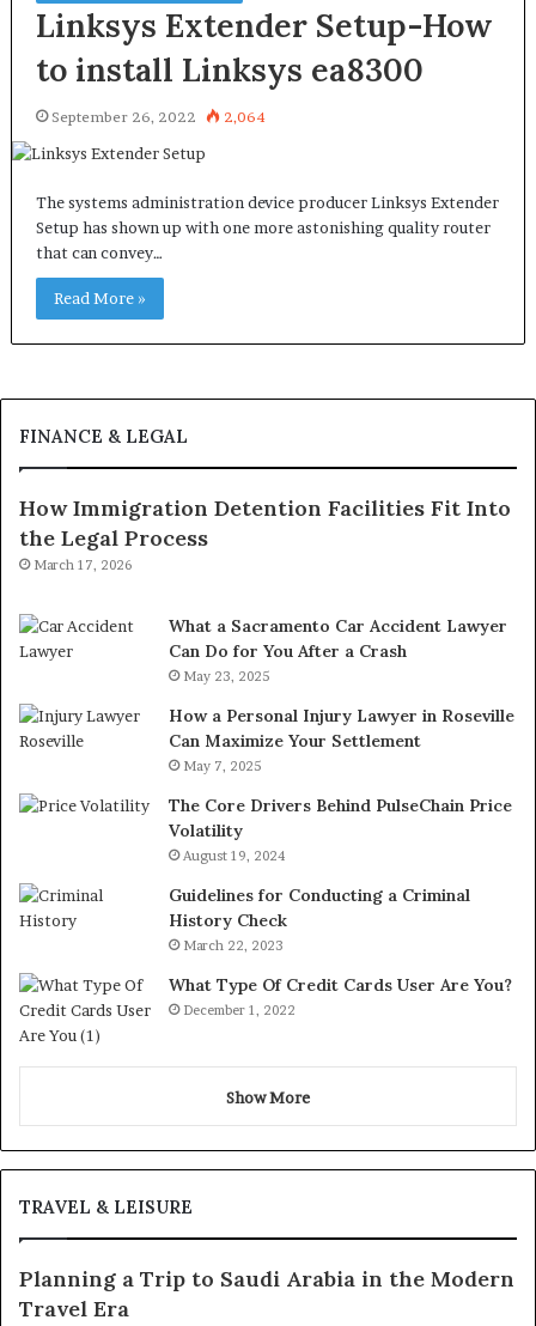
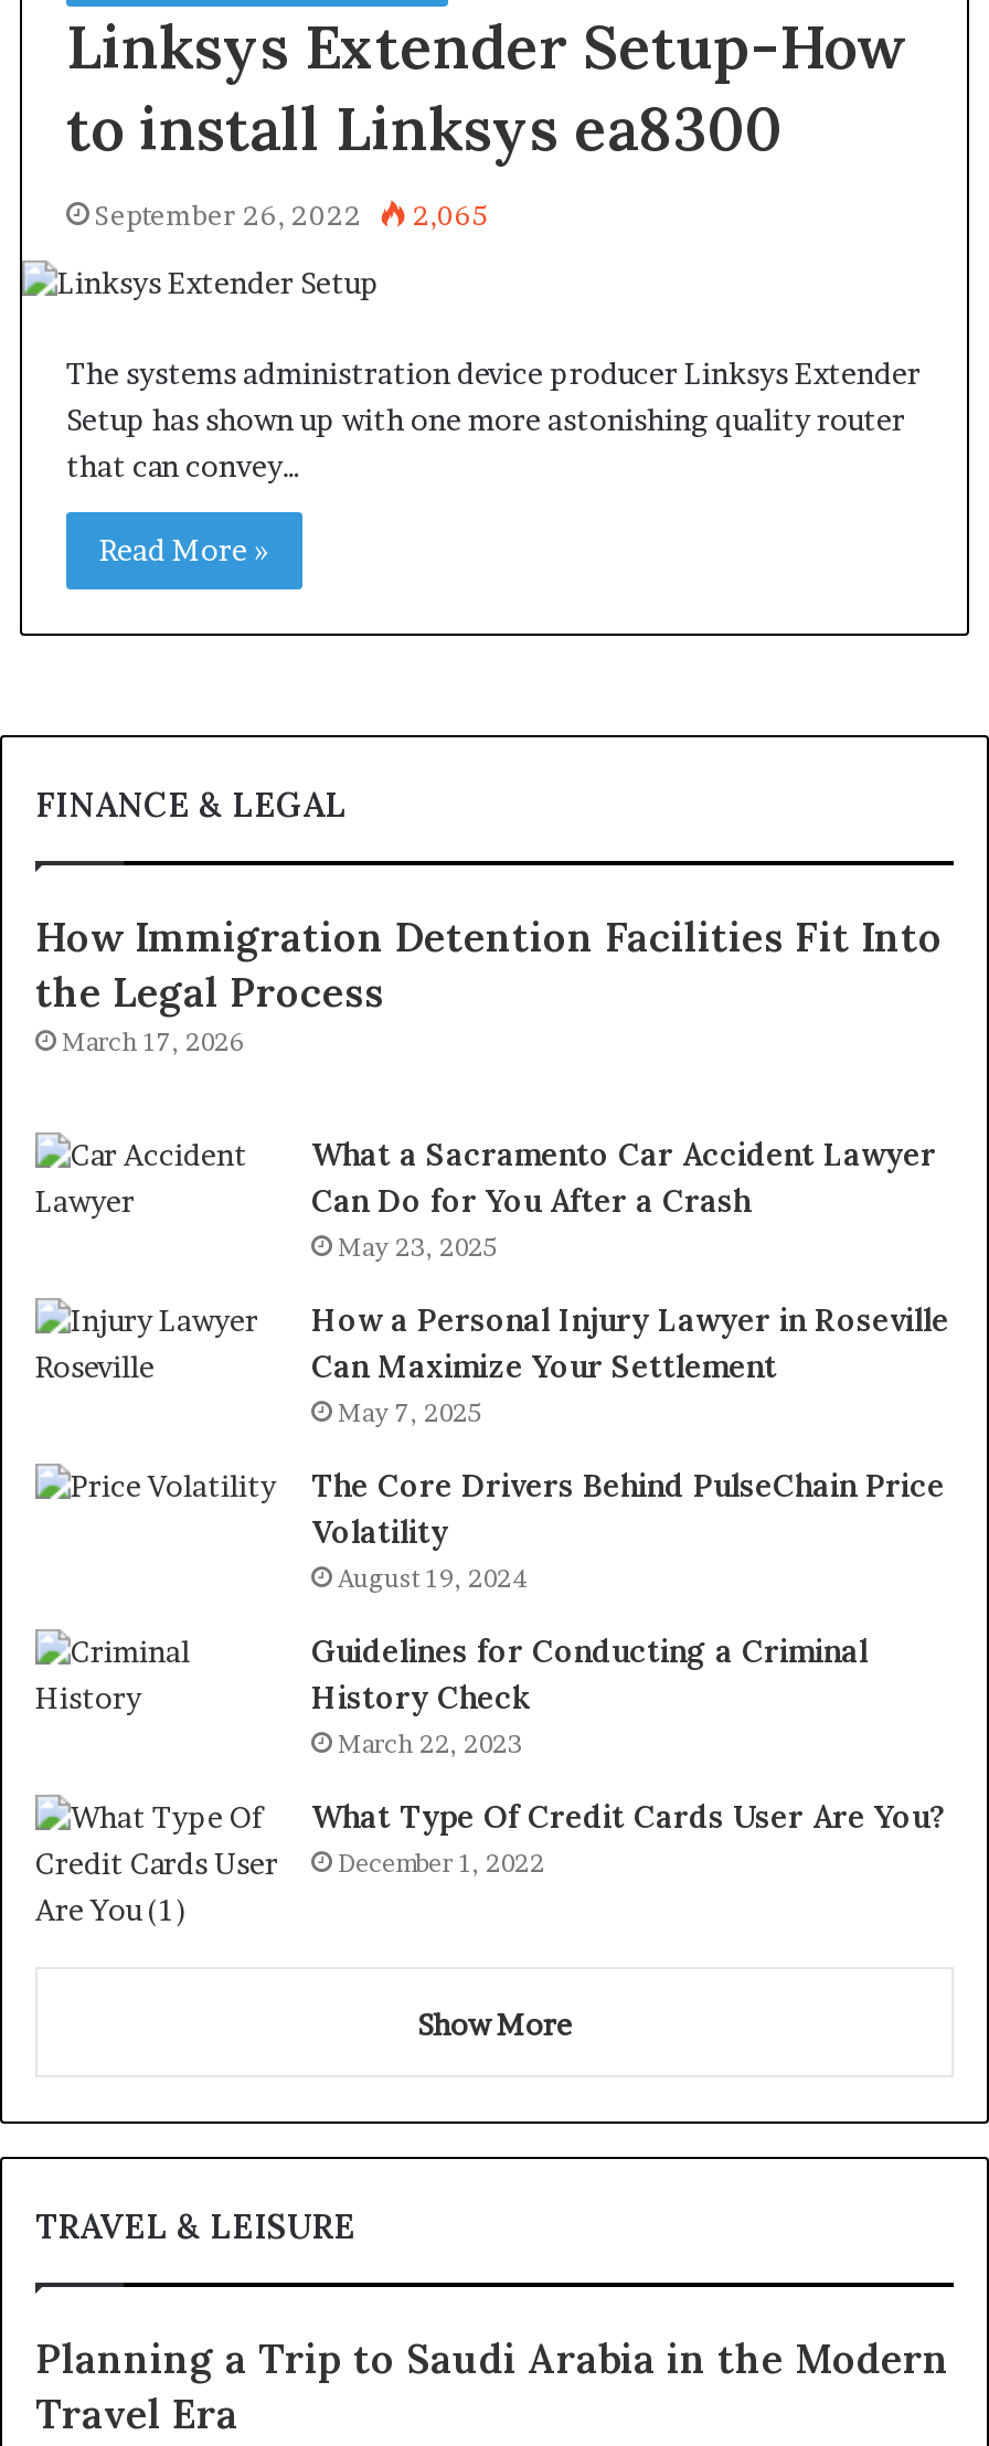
[51,108,266,126] September 26, 2022 2,064 -> [95,199,488,232] September 26, 2022 2,065

